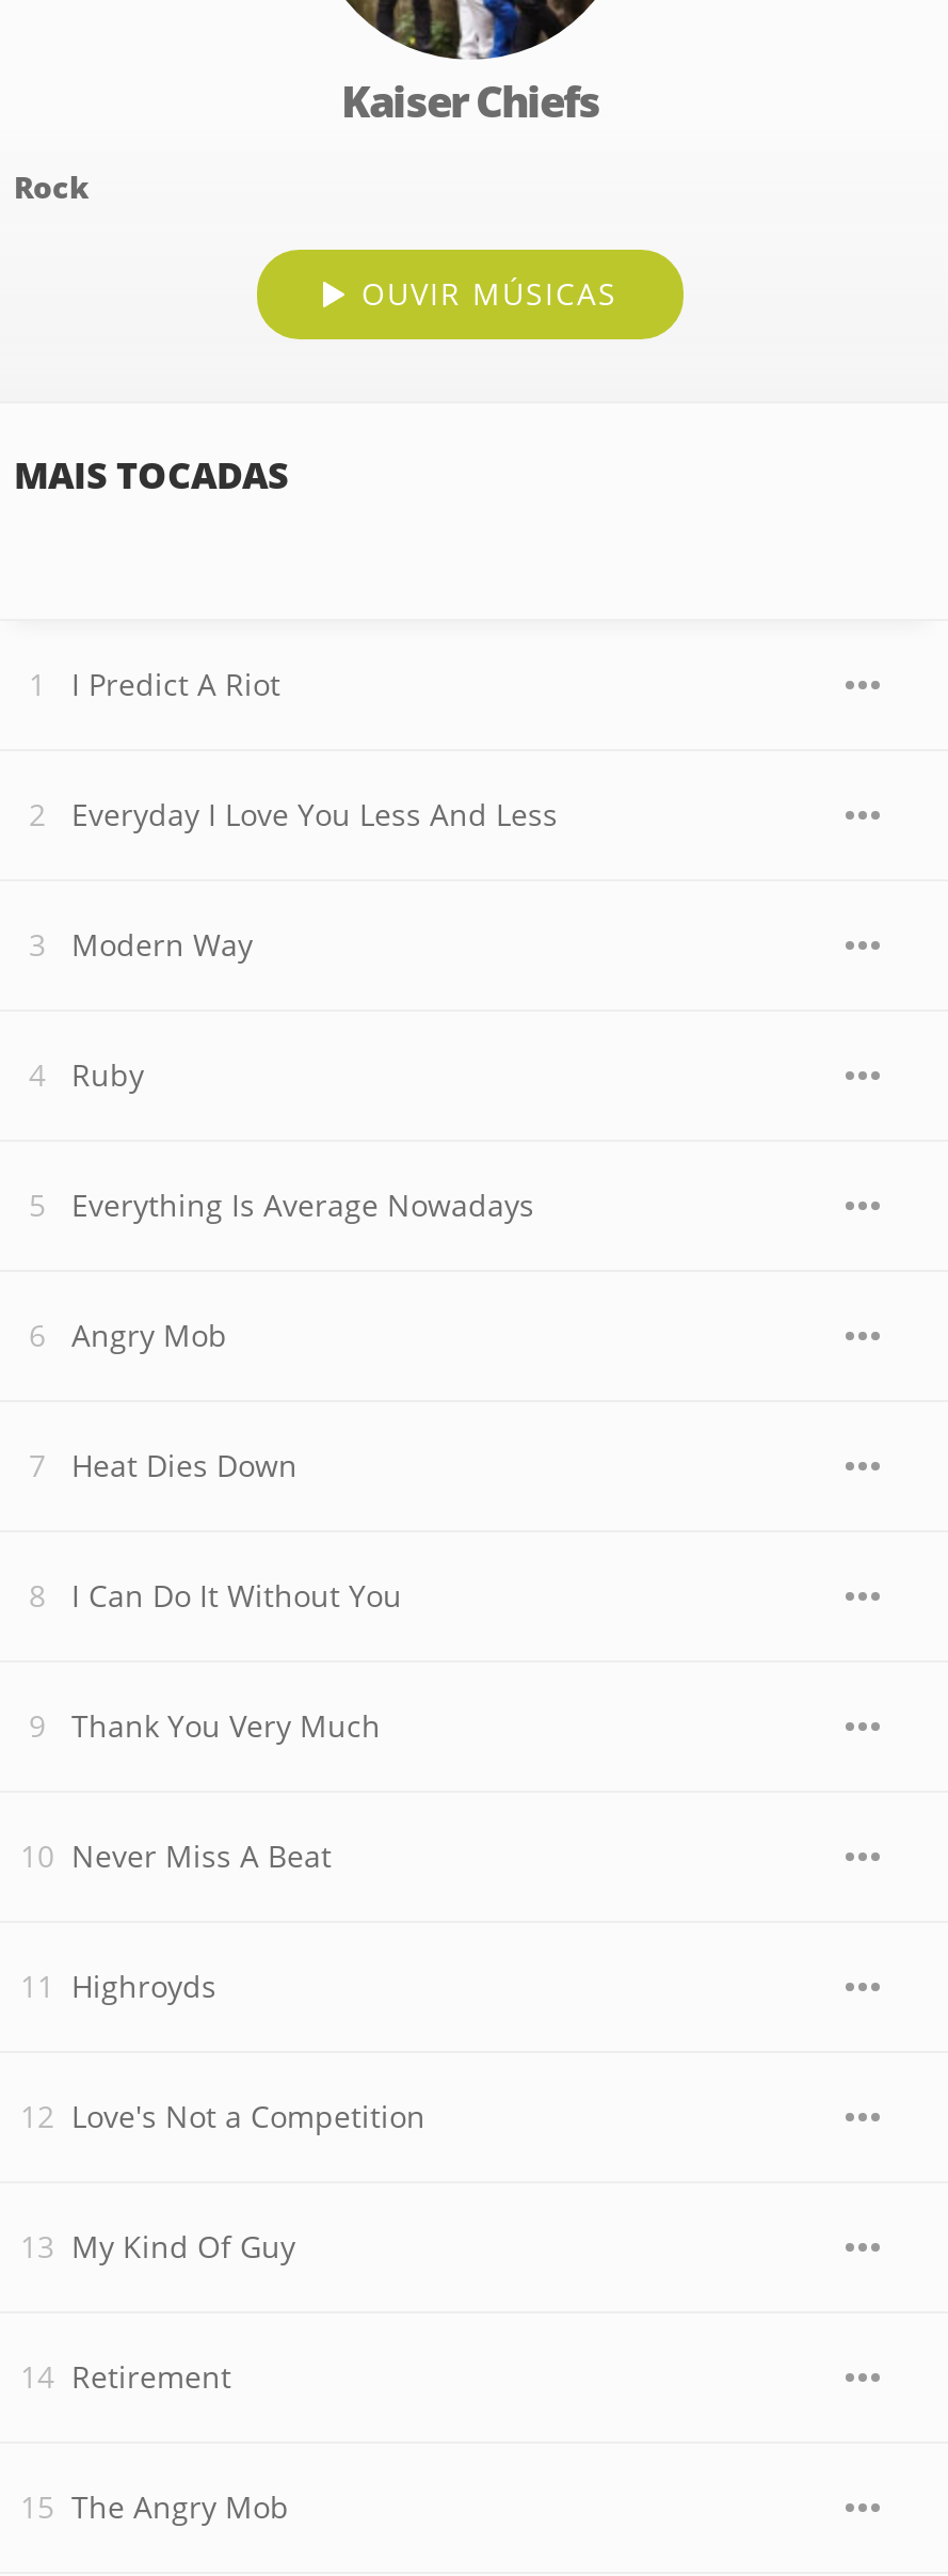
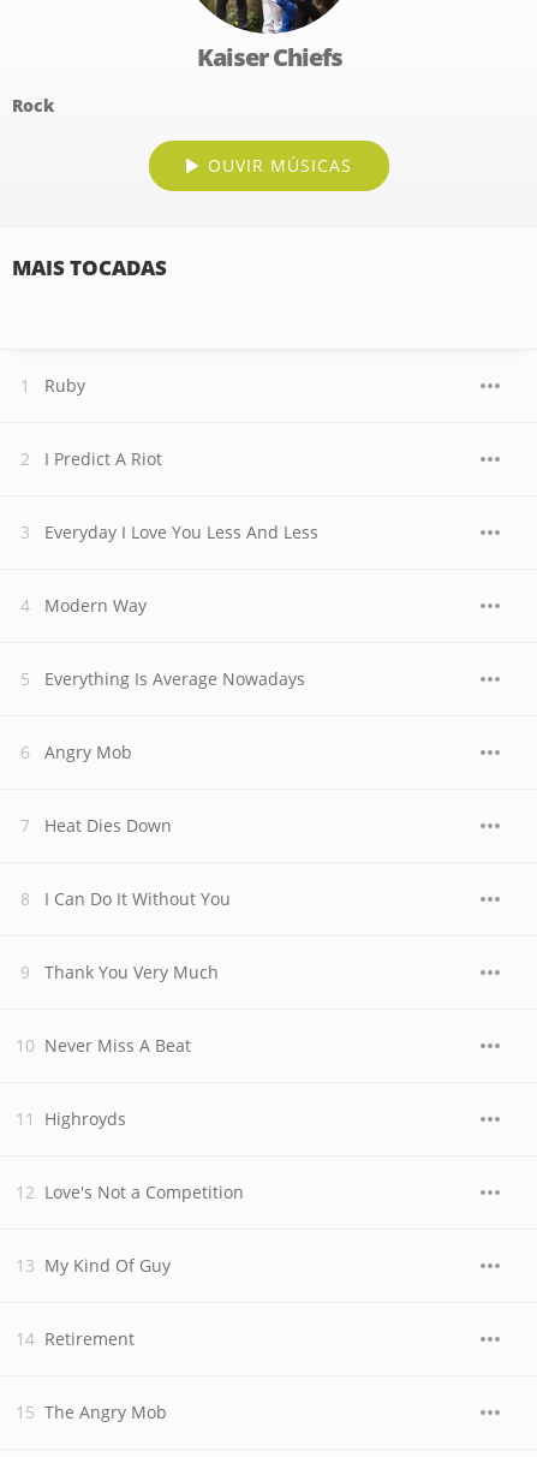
moved [71,664,558,965] -> [44,447,318,617]: I Predict A Riot | Everyday I Love You Less And Less | Modern Way
moved [71,1054,144,1095] -> [44,374,85,397]: Ruby

